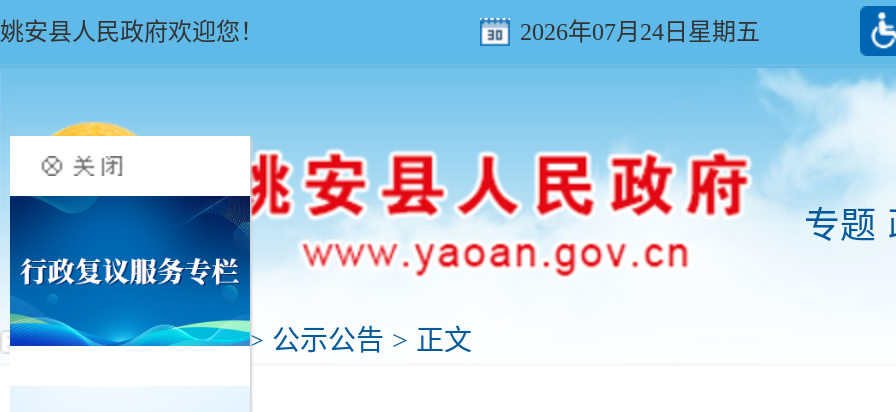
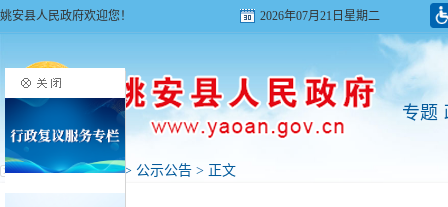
[520,18,760,46] 2026年07月24日星期五 -> [260,9,380,23] 2026年07月21日星期二

